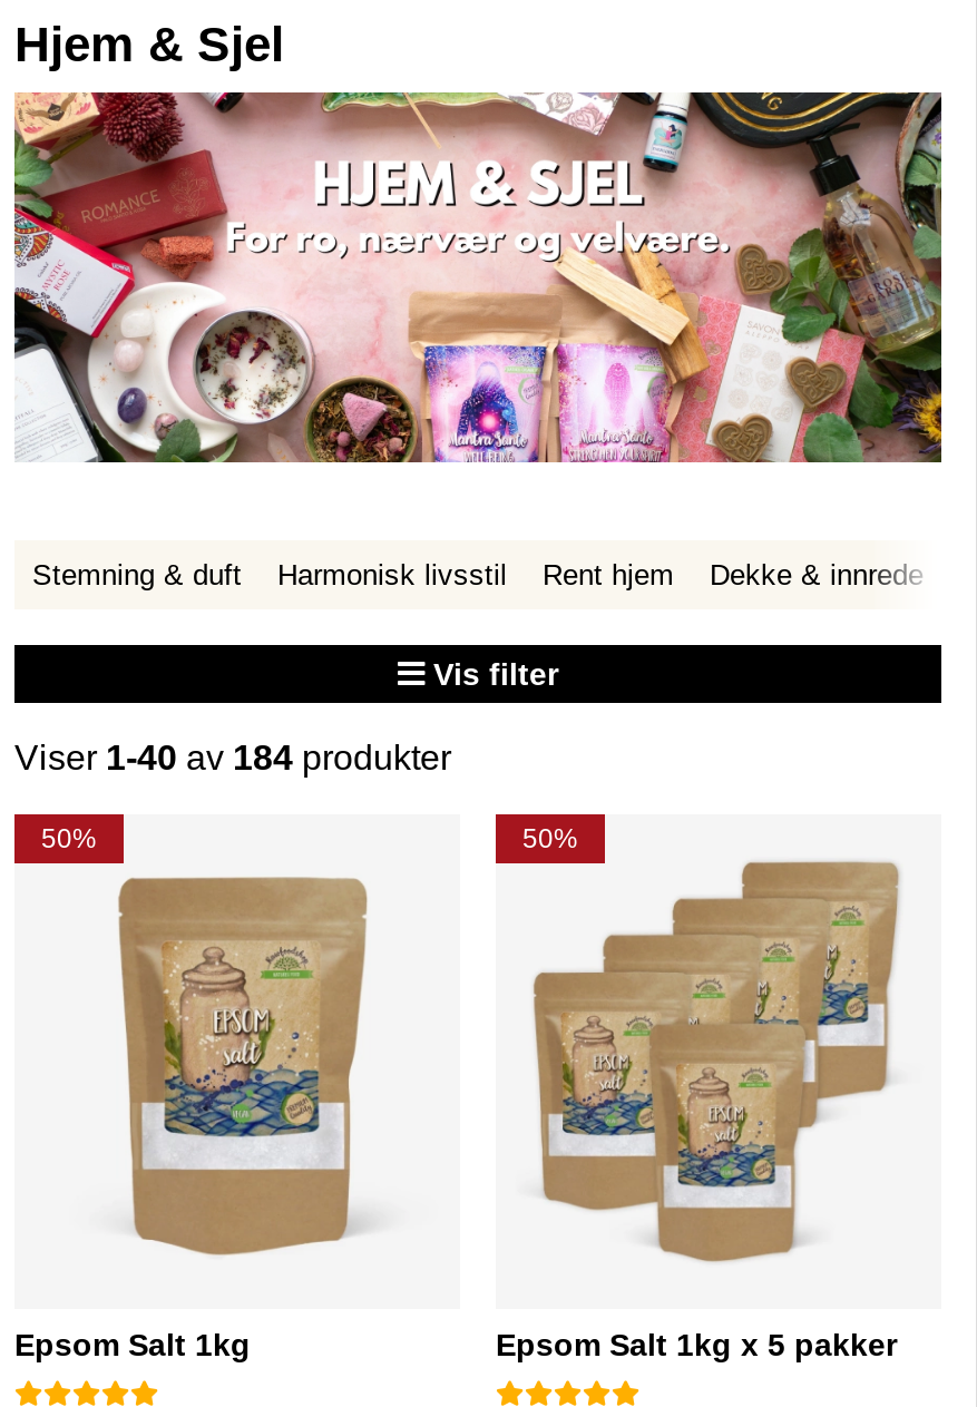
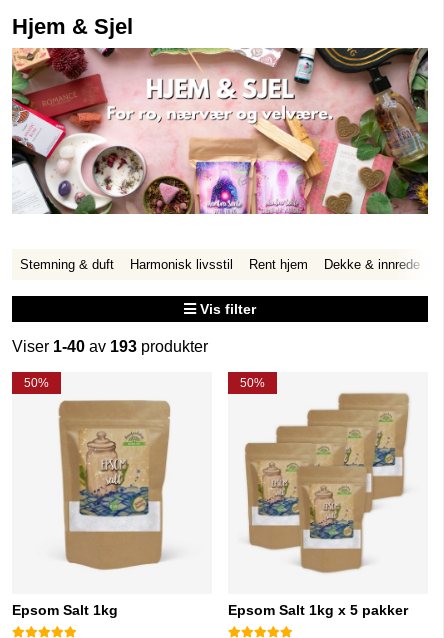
[14,738,451,776] Viser 1-40 av 184 produkter -> [12,338,208,355] Viser 1-40 av 193 produkter

